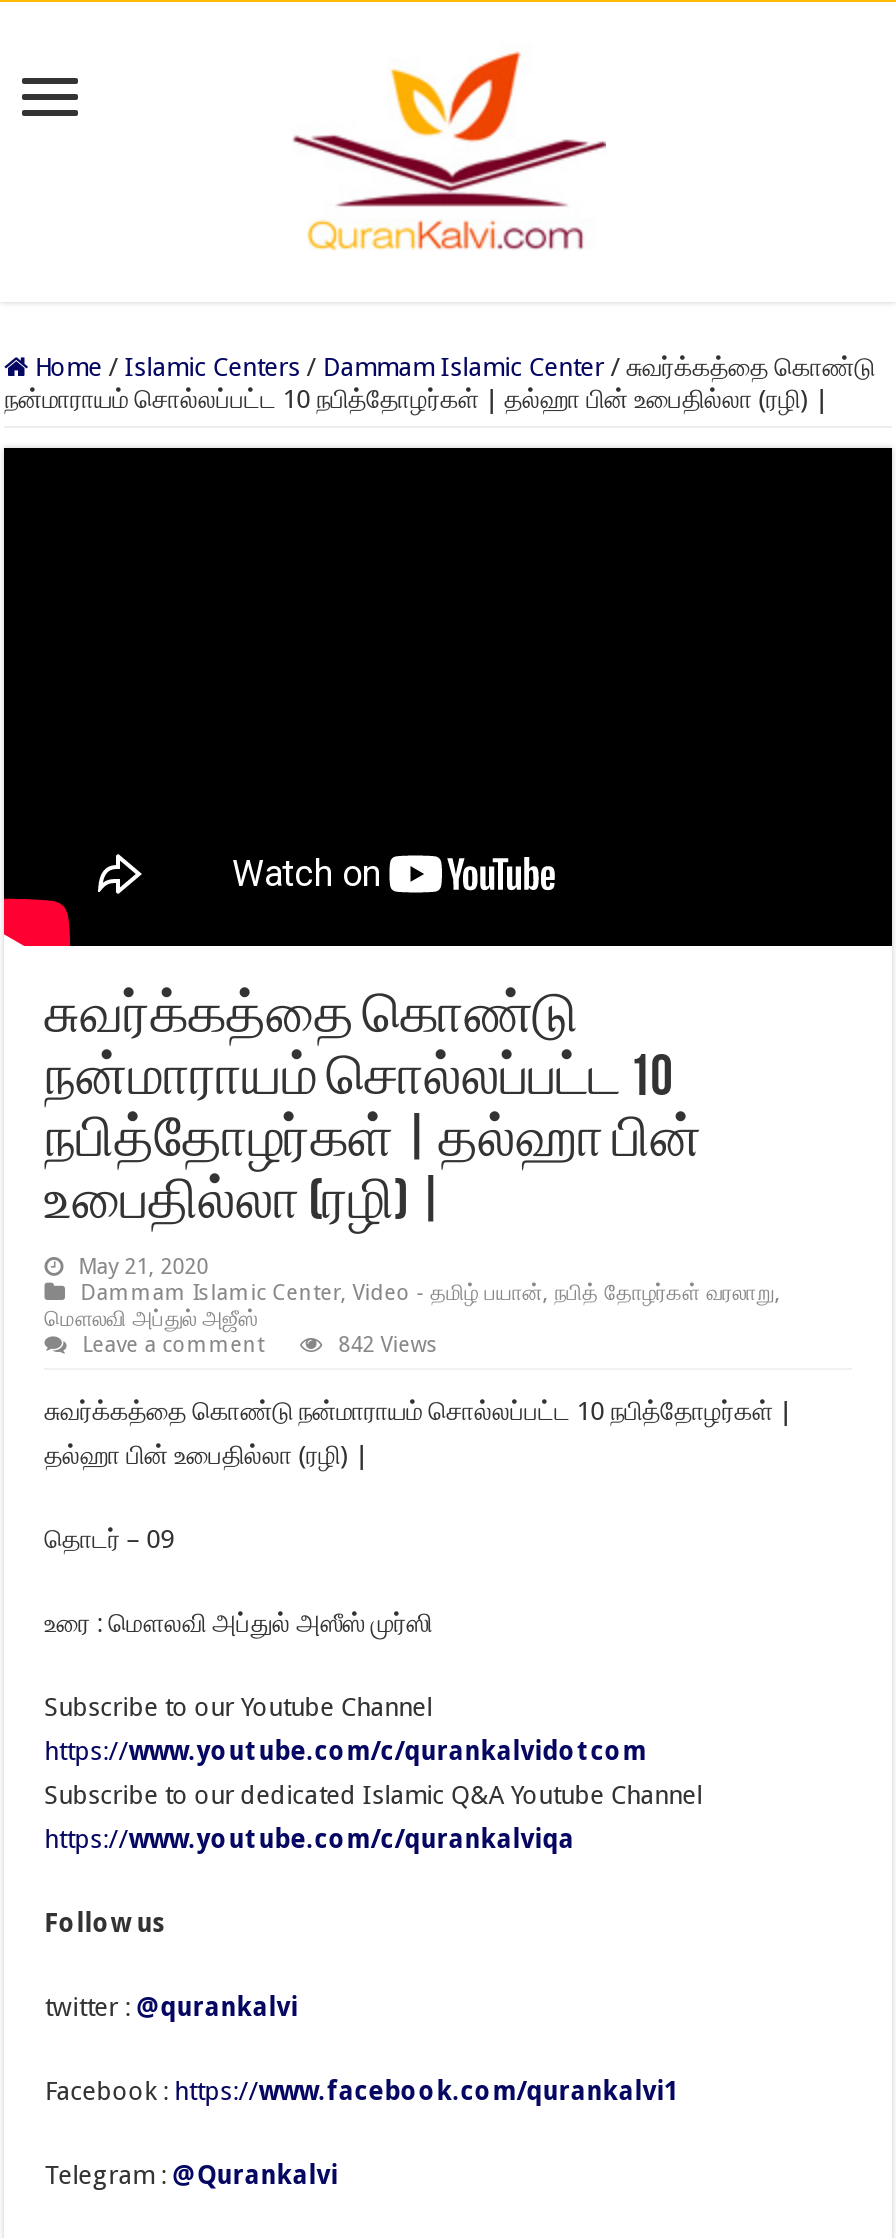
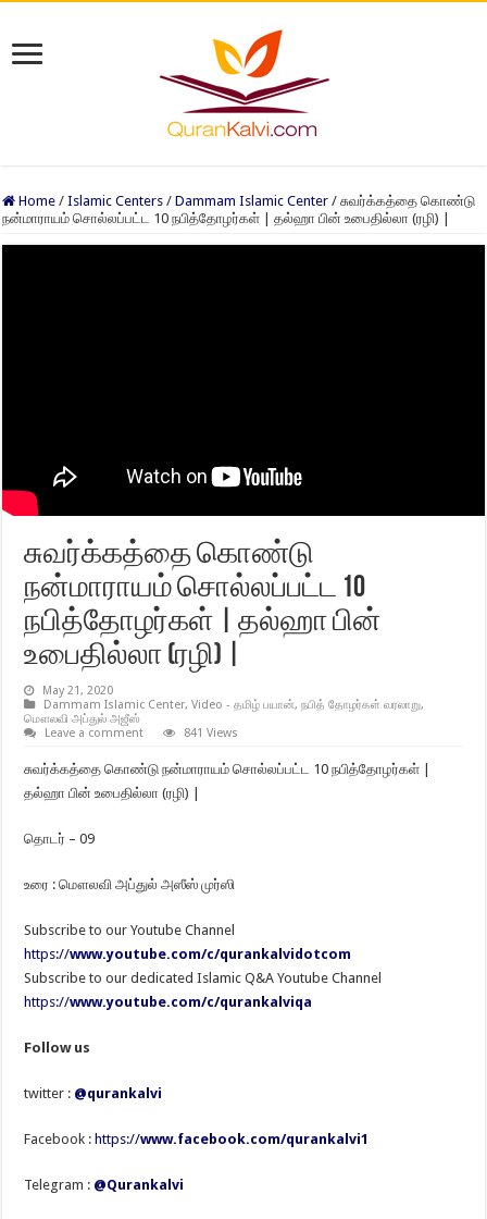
[338,1333,438,1359] 842 Views -> [184,726,238,740] 841 Views

